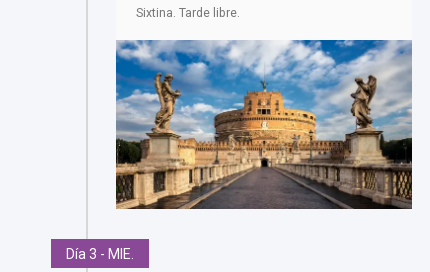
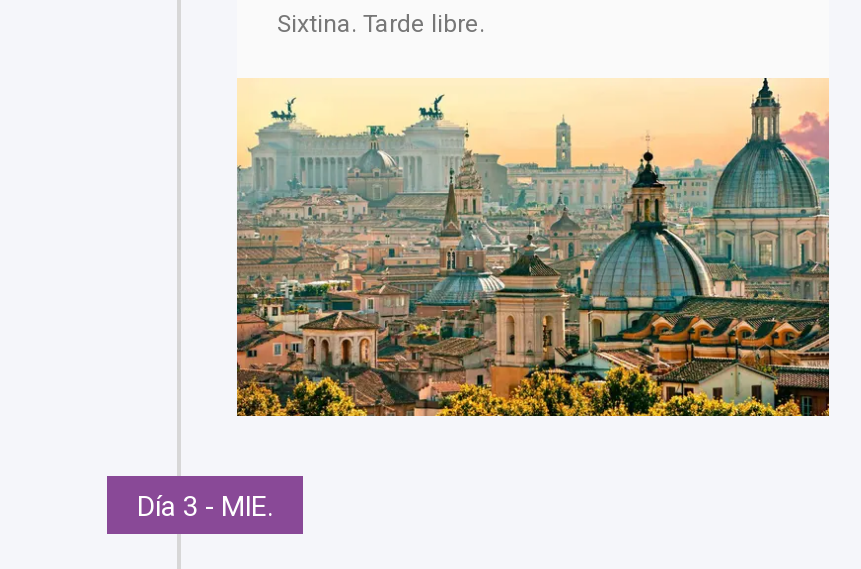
[115,39,413,210] [image] -> [235,76,831,418] [image]

